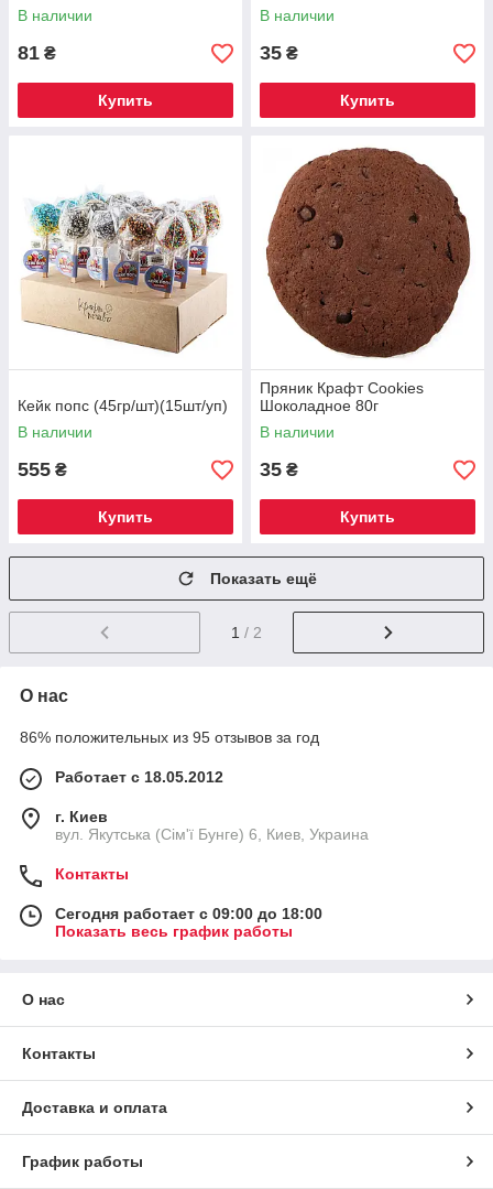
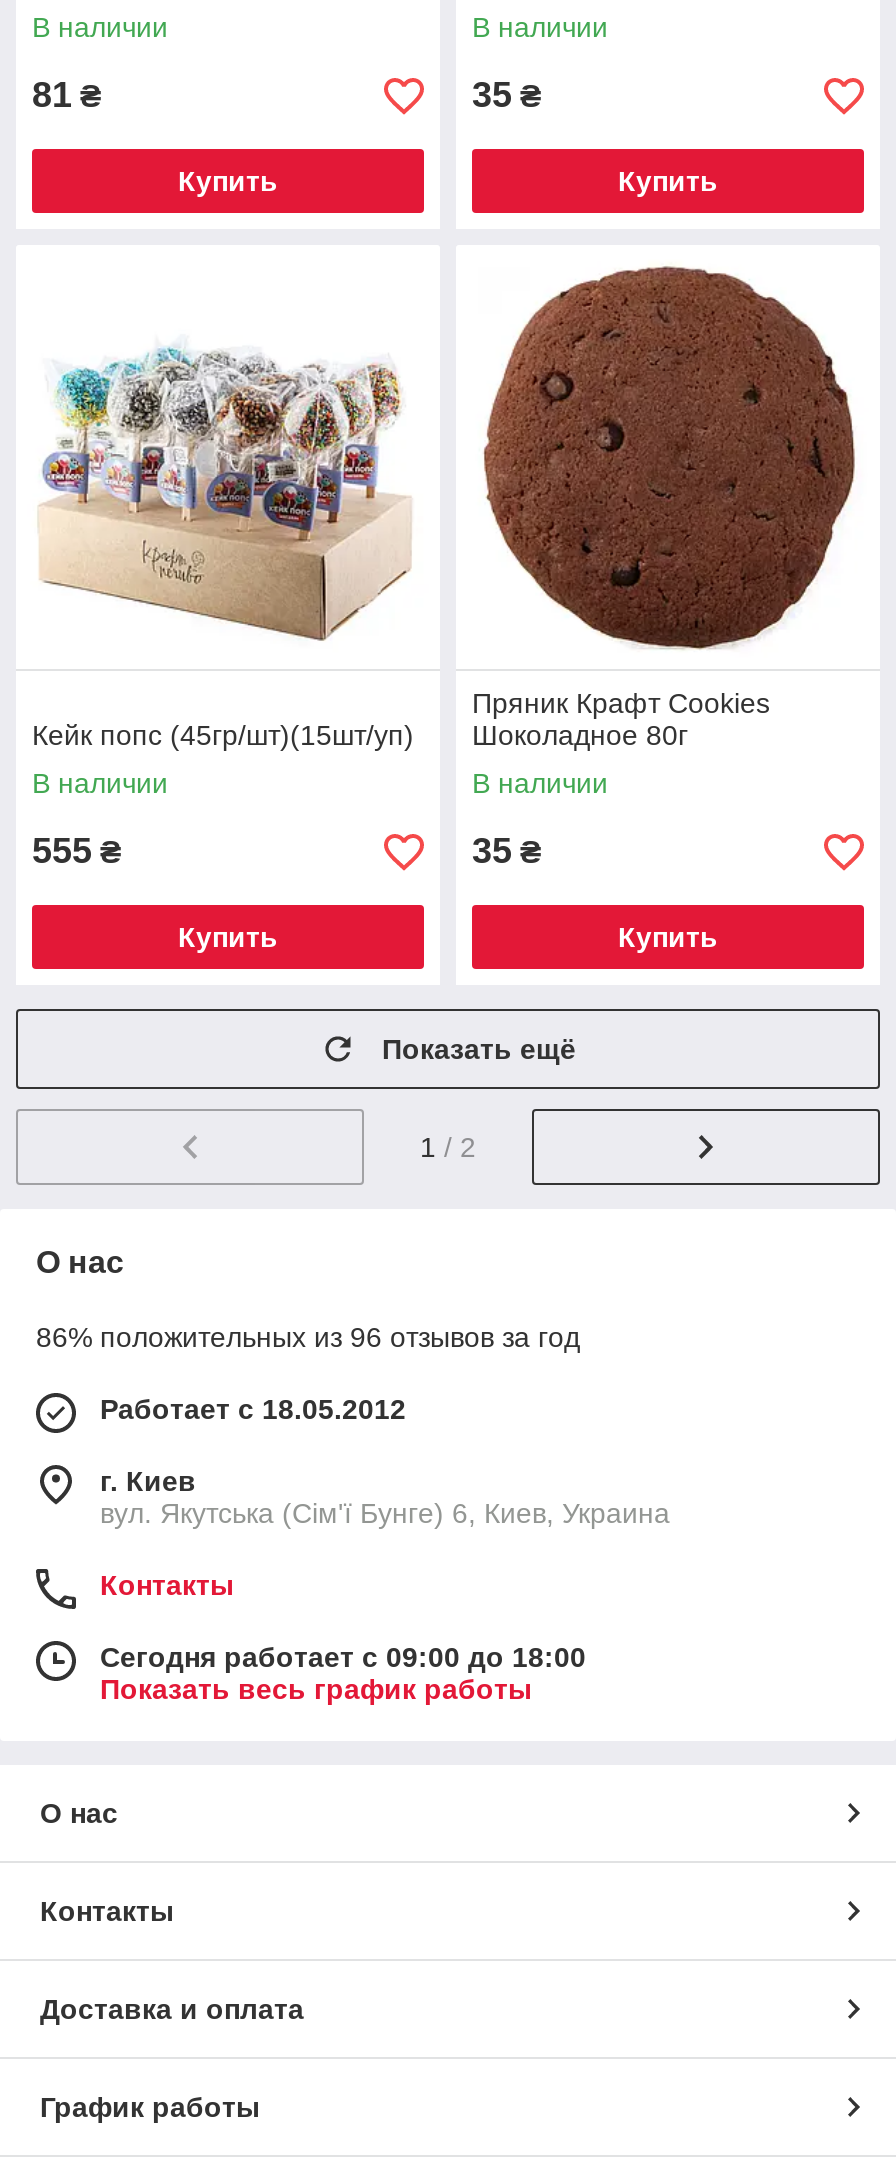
[20,728,319,746] 86% положительных из 95 отзывов за год -> [36,1321,580,1353] 86% положительных из 96 отзывов за год

